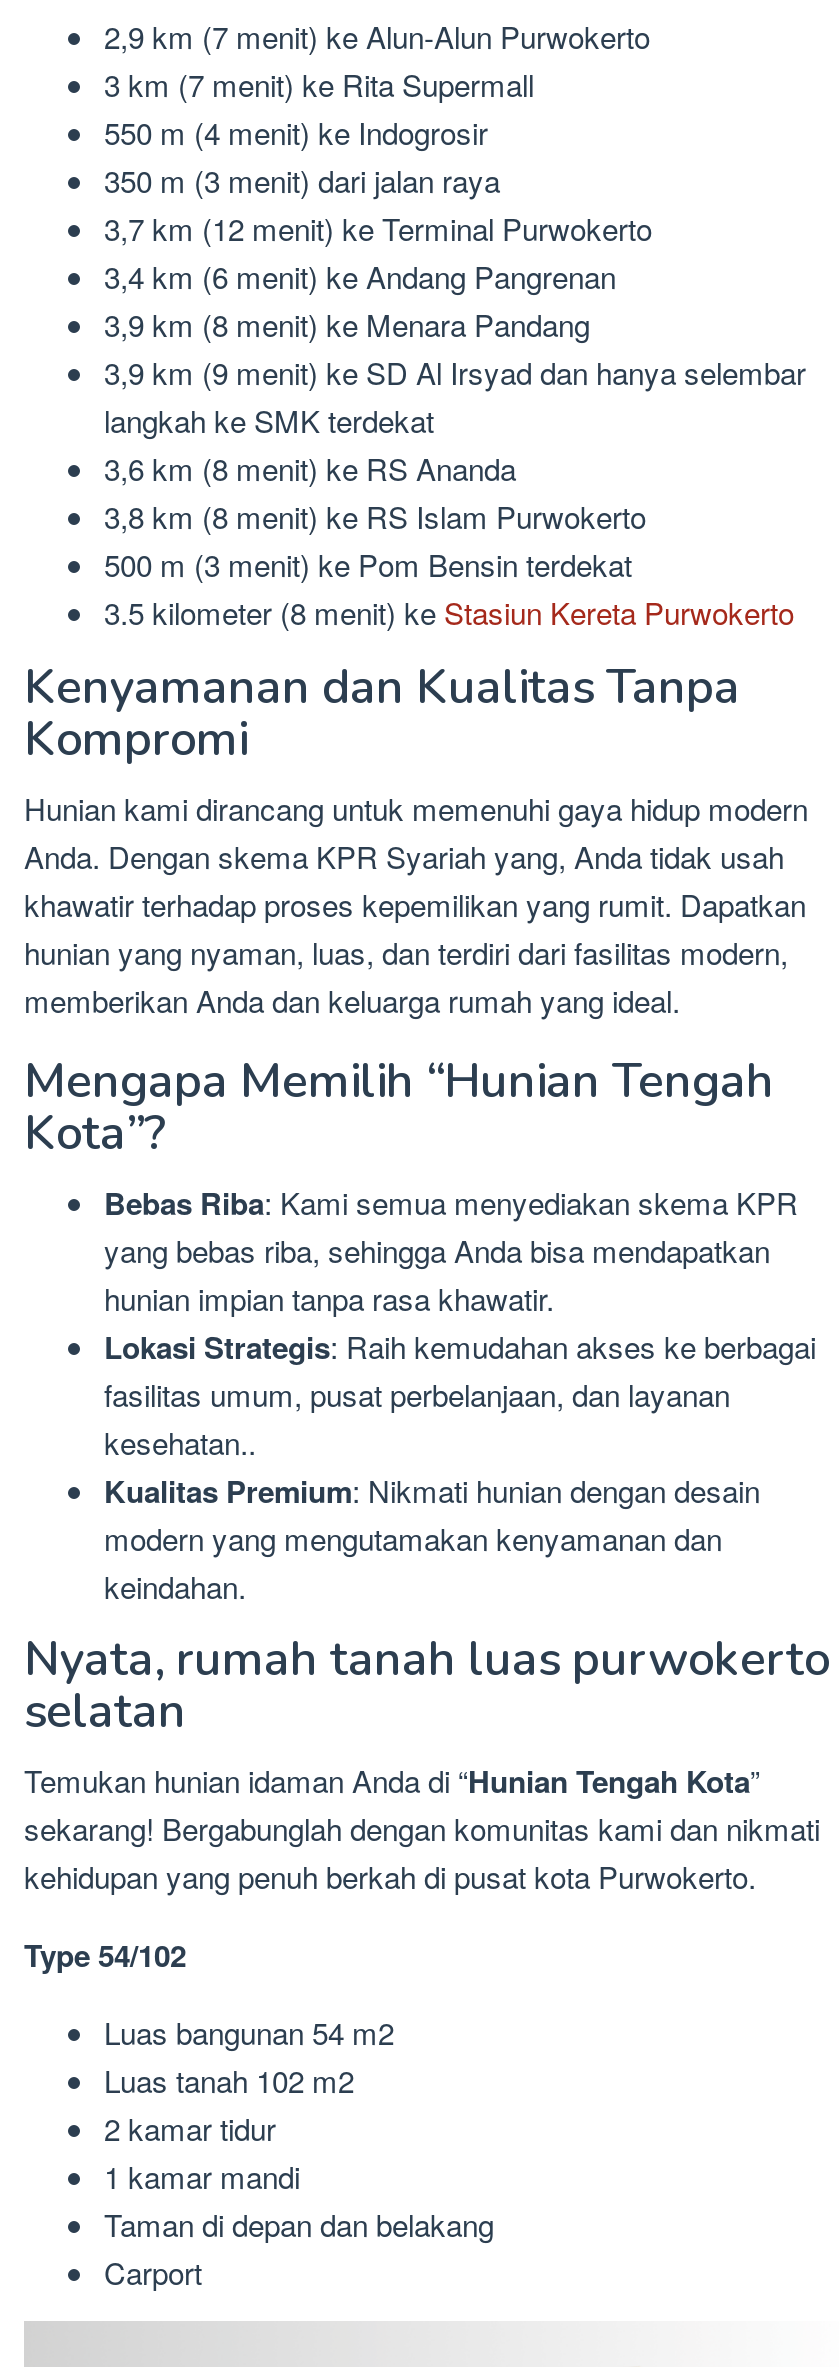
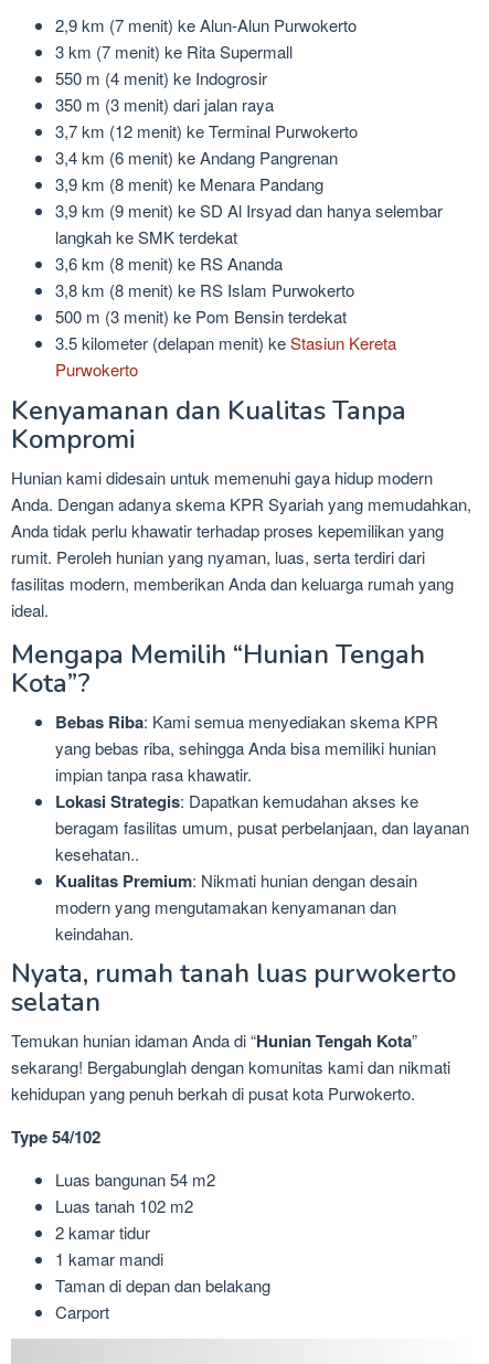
[104,591,794,633] 3.5 kilometer (8 menit) ke Stasiun Kereta Purwokerto -> [55,331,396,381] 3.5 kilometer (delapan menit) ke Stasiun Kereta | Purwokerto
[24,786,808,1020] Hunian kami dirancang untuk memenuhi gaya hidup modern | Anda. Dengan skema KPR Syariah yang, Anda tidak usah | khawatir terhadap proses kepemilikan yang rumit. Dapatkan | hunian yang nyaman, luas, dan terdiri dari fasilitas modern, | memberikan Anda dan keluarga rumah yang ideal. -> [11,465,471,621] Hunian kami didesain untuk memenuhi gaya hidup modern | Anda. Dengan adanya skema KPR Syariah yang memudahkan, | Anda tidak perlu khawatir terhadap proses kepemilikan yang | rumit. Peroleh hunian yang nyaman, luas, serta terdiri dari | fasilitas modern, memberikan Anda dan keluarga rumah yang | ideal.
[104,1228,816,1414] yang bebas riba, sehingga Anda bisa mendapatkan | hunian impian tanpa rasa khawatir. | Lokasi Strategis: Raih kemudahan akses ke berbagai | fasilitas umum, pusat perbelanjaan, dan layanan -> [55,736,469,838] yang bebas riba, sehingga Anda bisa memiliki hunian | impian tanpa rasa khawatir. | Lokasi Strategis: Dapatkan kemudahan akses ke | beragam fasilitas umum, pusat perbelanjaan, dan layanan

